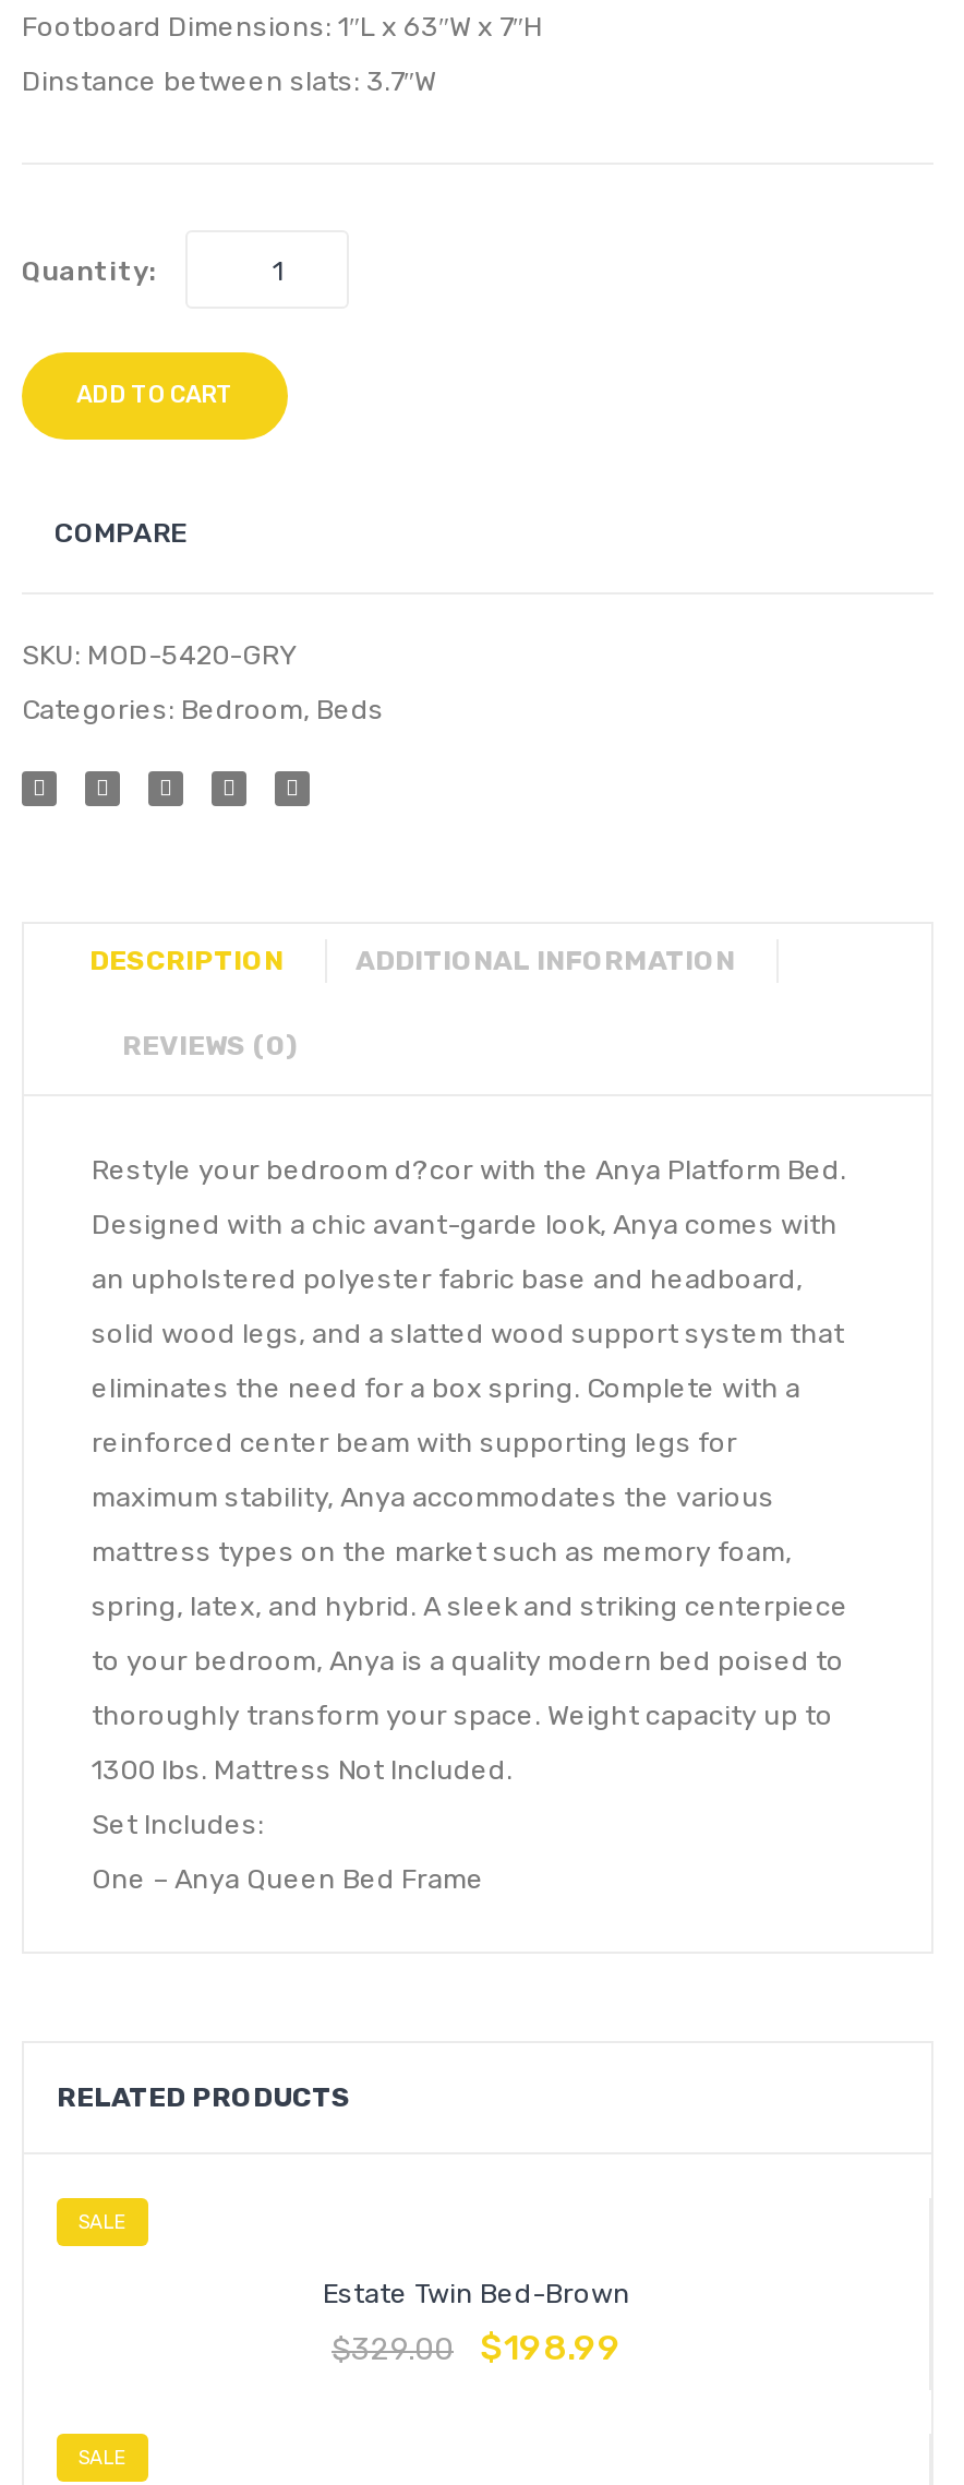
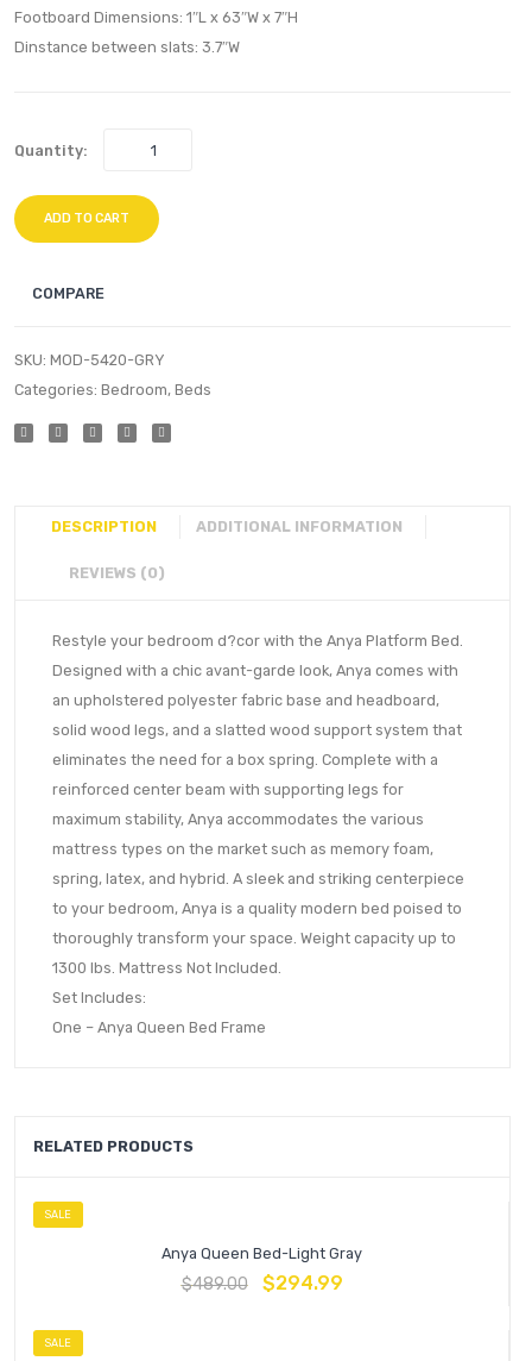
[323,2278,630,2310] Estate Twin Bed-Brown -> [161,1245,362,1263] Anya Queen Bed-Light Gray
[332,2326,622,2368] $329.00 | $198.99 -> [181,1271,343,1294] $489.00 | $294.99

